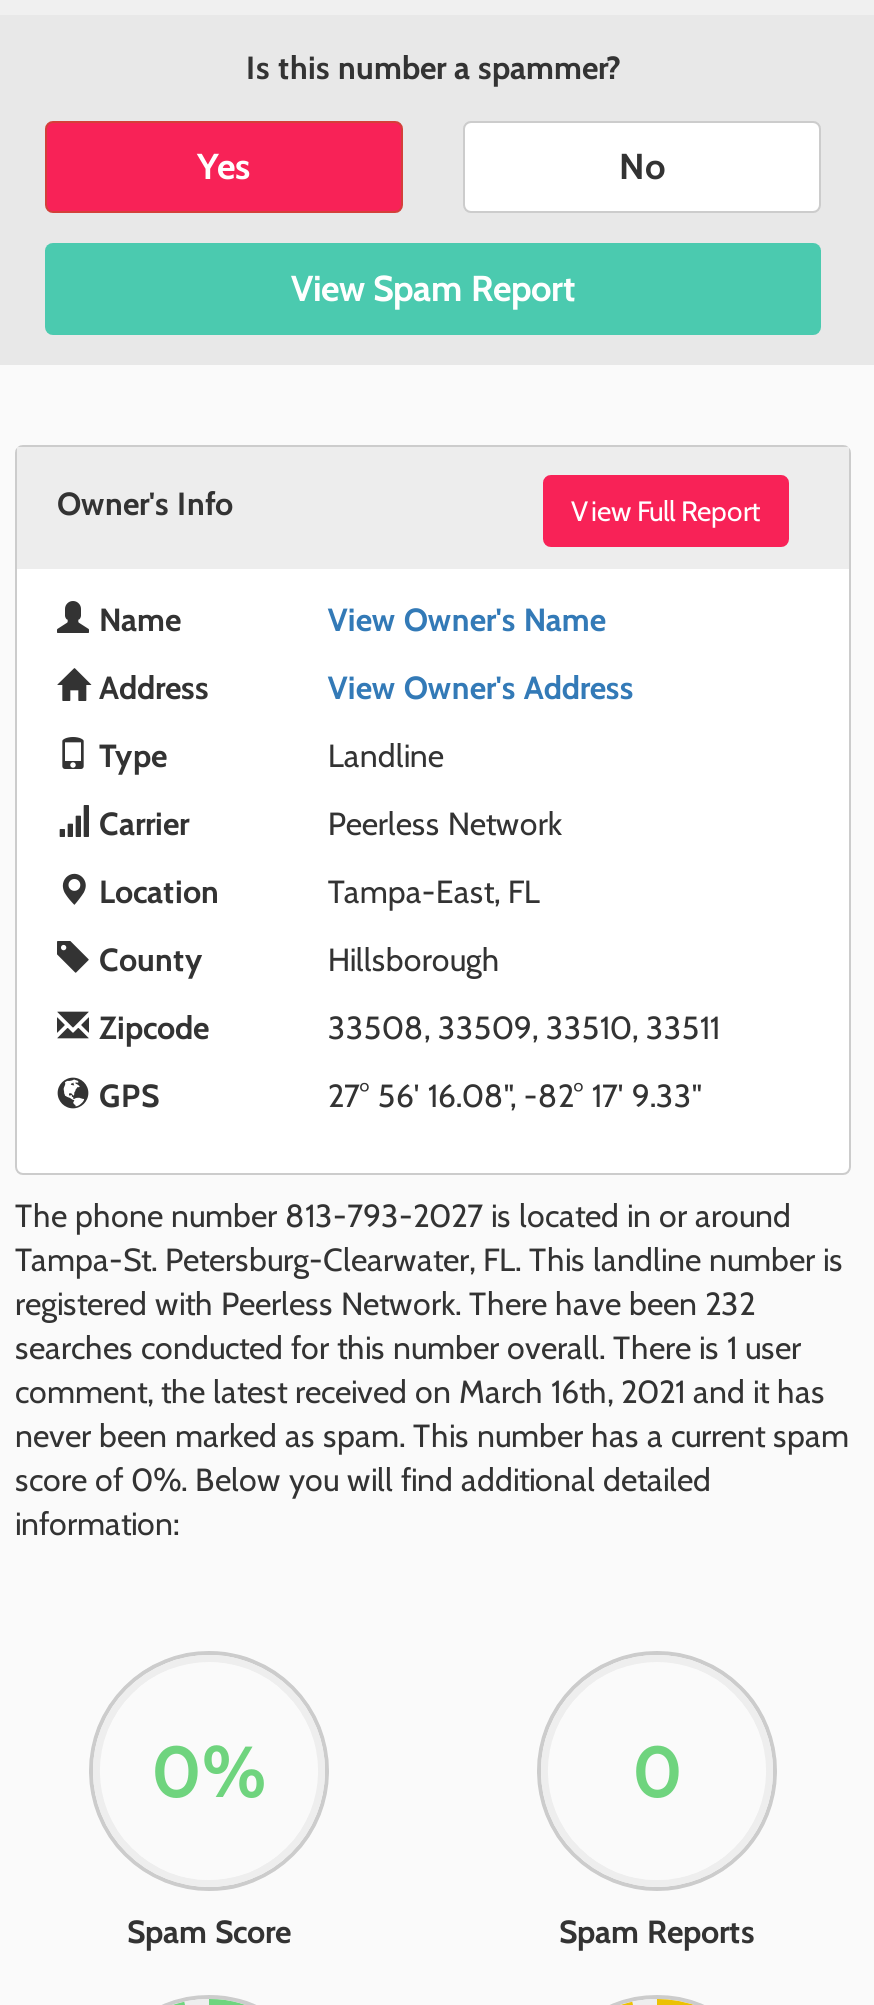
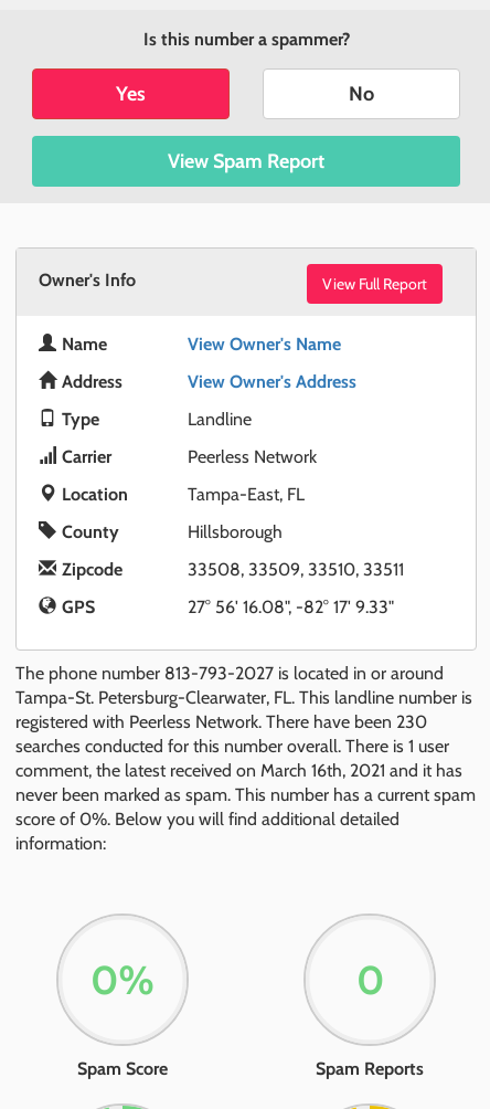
[15,1285,755,1323] registered with Peerless Network. There have been 232 -> [15,711,427,732] registered with Peerless Network. There have been 230

